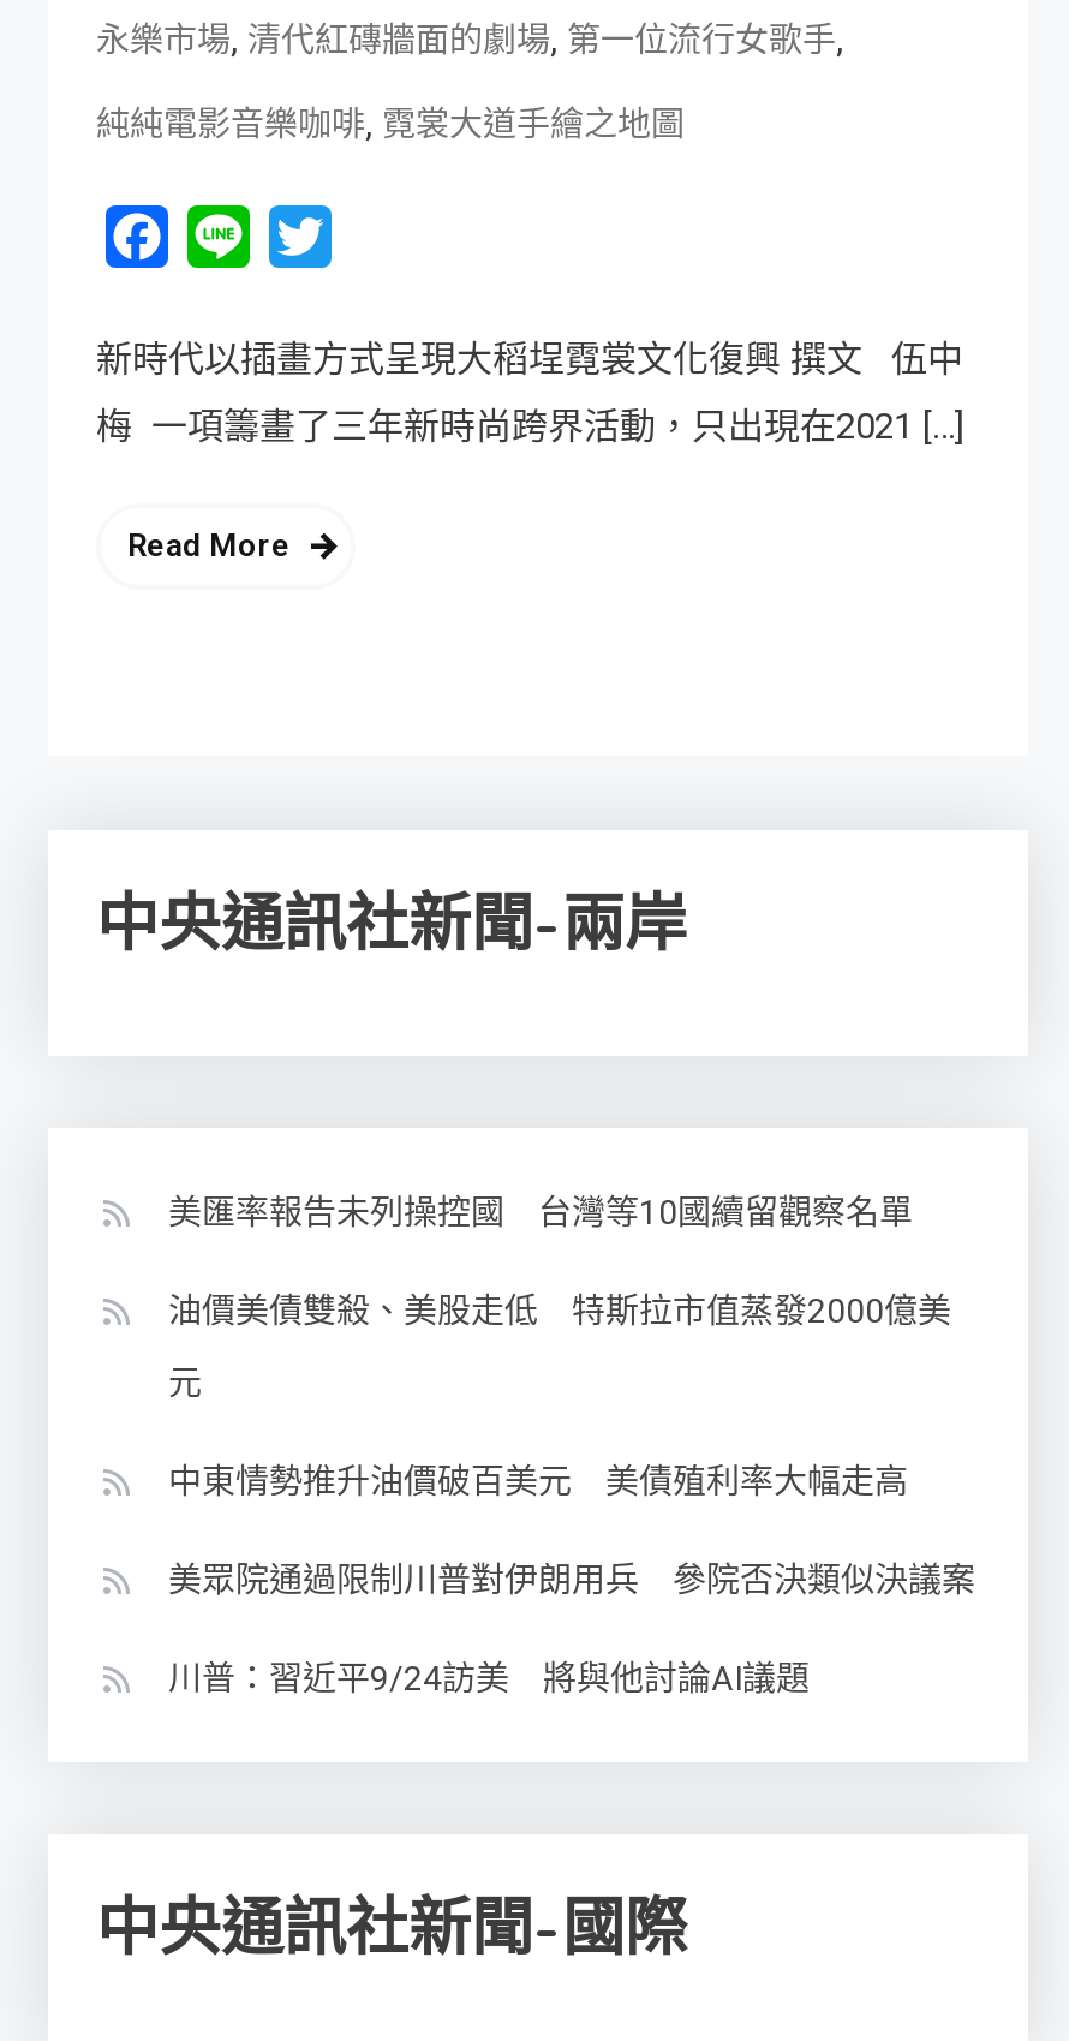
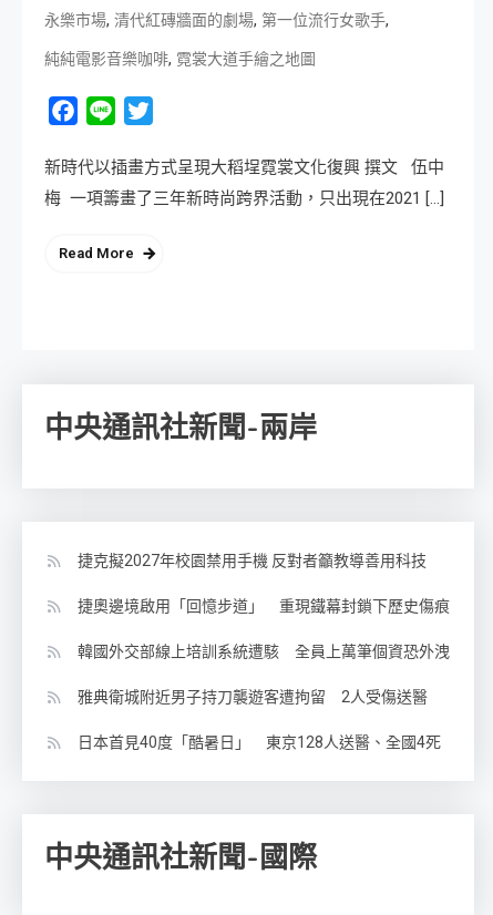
[168,1193,975,1698] 美匯率報告未列操控國 台灣等10國續留觀察名單 | 油價美債雙殺、美股走低 特斯拉市值蒸發2000億美 | 元 | 中東情勢推升油價破百美元 美債殖利率大幅走高 | 美眾院通過限制川普對伊朗用兵 參院否決類似決議案 | 川普：習近平9/24訪美 將與他討論AI議題 -> [78,552,450,751] 捷克擬2027年校園禁用手機 反對者籲教導善用科技 | 捷奧邊境啟用「回憶步道」 重現鐵幕封鎖下歷史傷痕 | 韓國外交部線上培訓系統遭駭 全員上萬筆個資恐外洩 | 雅典衛城附近男子持刀襲遊客遭拘留 2人受傷送醫 | 日本首見40度「酷暑日」 東京128人送醫、全國4死

